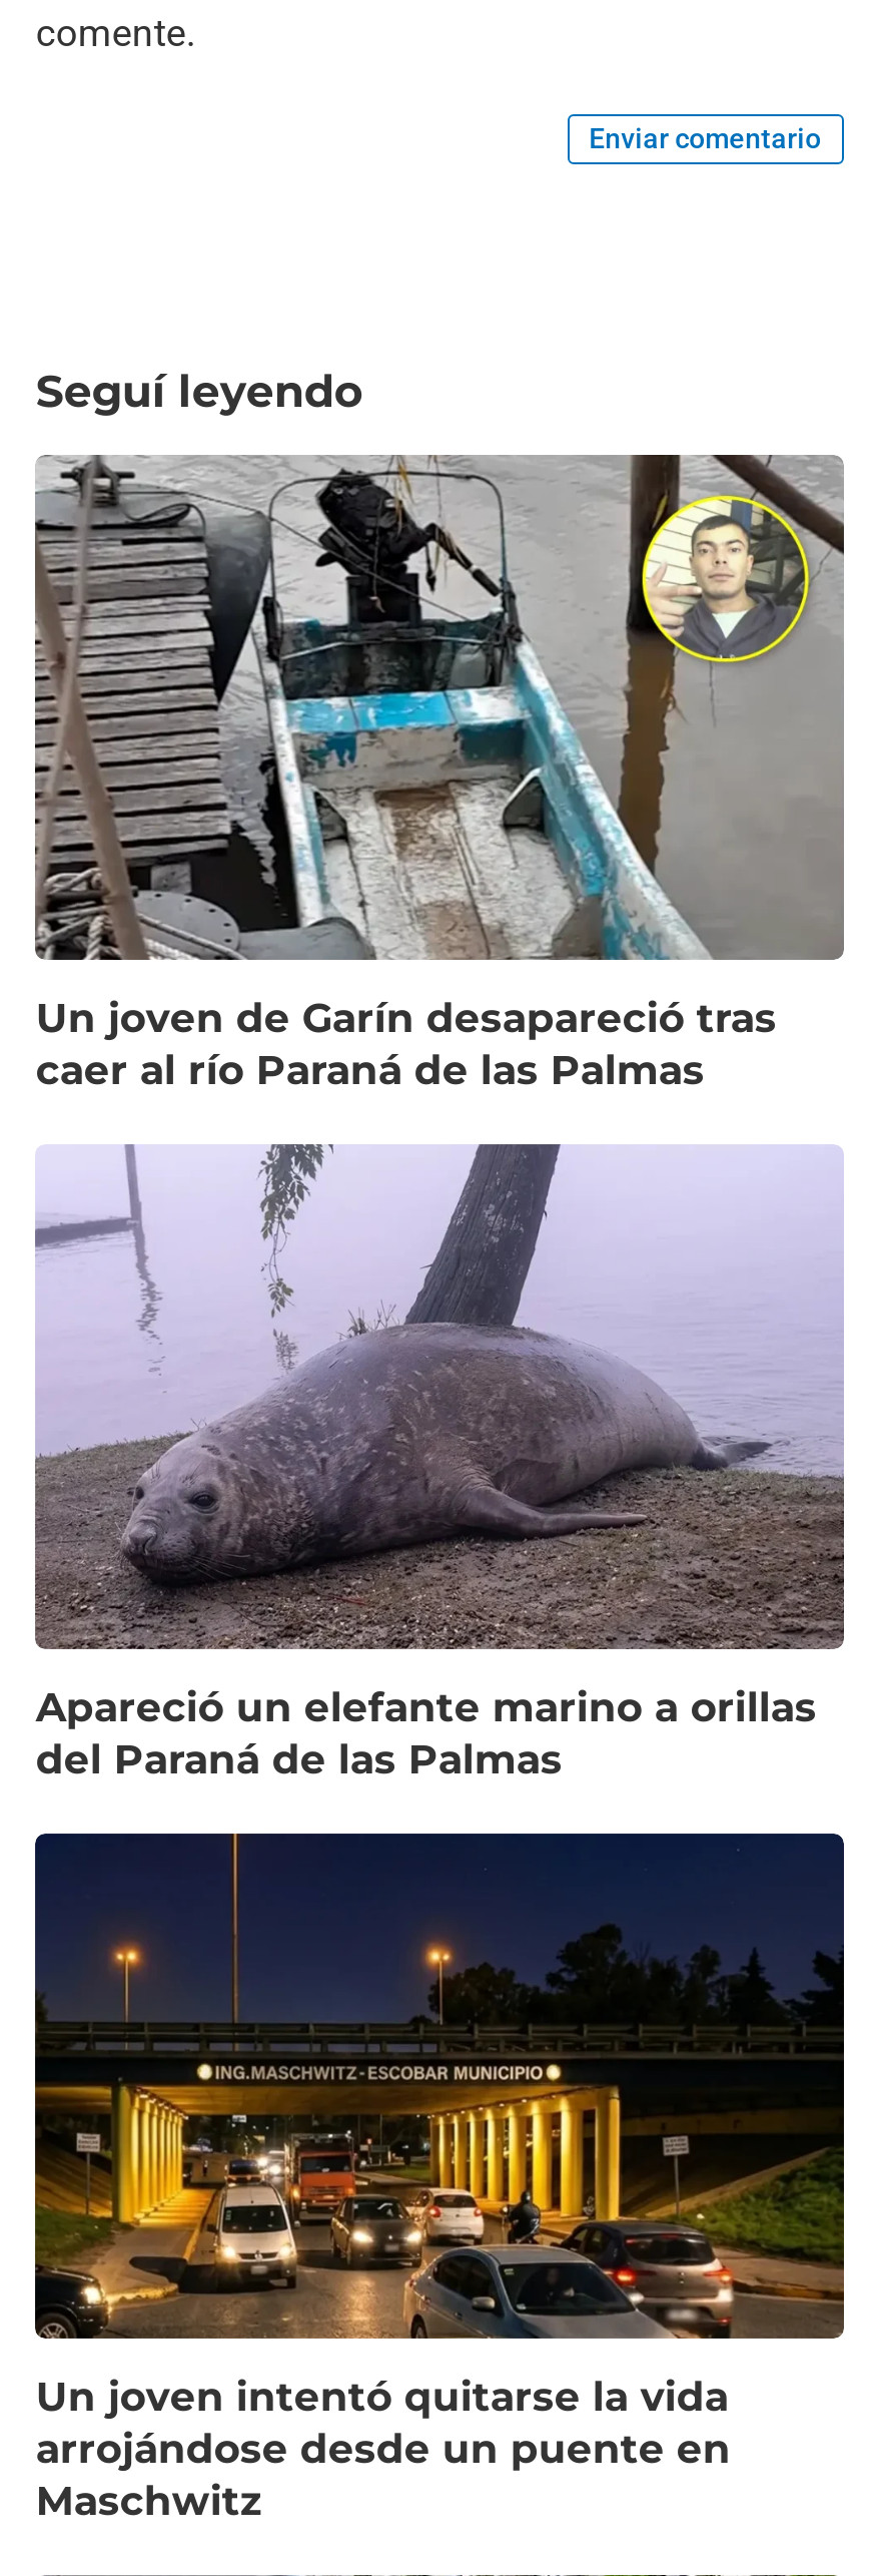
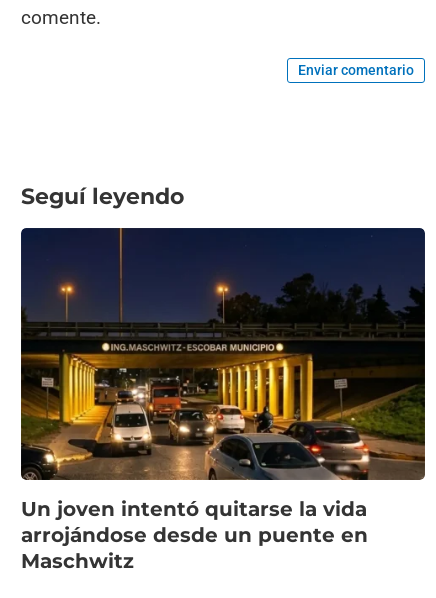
[33,453,844,1094] [image] | Un joven de Garín desapareció tras | caer al río Paraná de las Palmas -> none
[33,1142,846,1783] [image] | Apareció un elefante marino a orillas | del Paraná de las Palmas -> none

